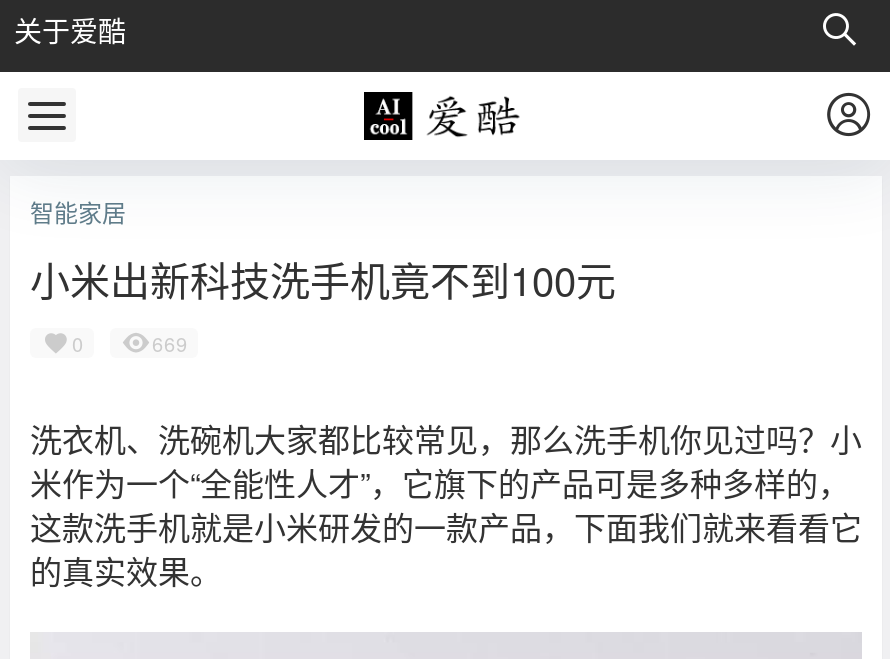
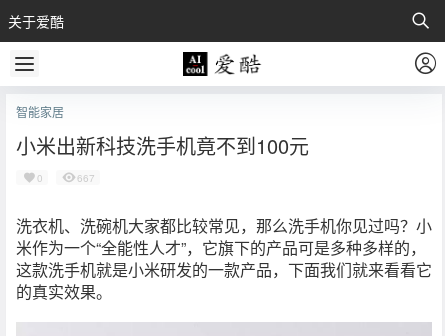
[152,330,188,358] 669 -> [77,171,95,185] 667

